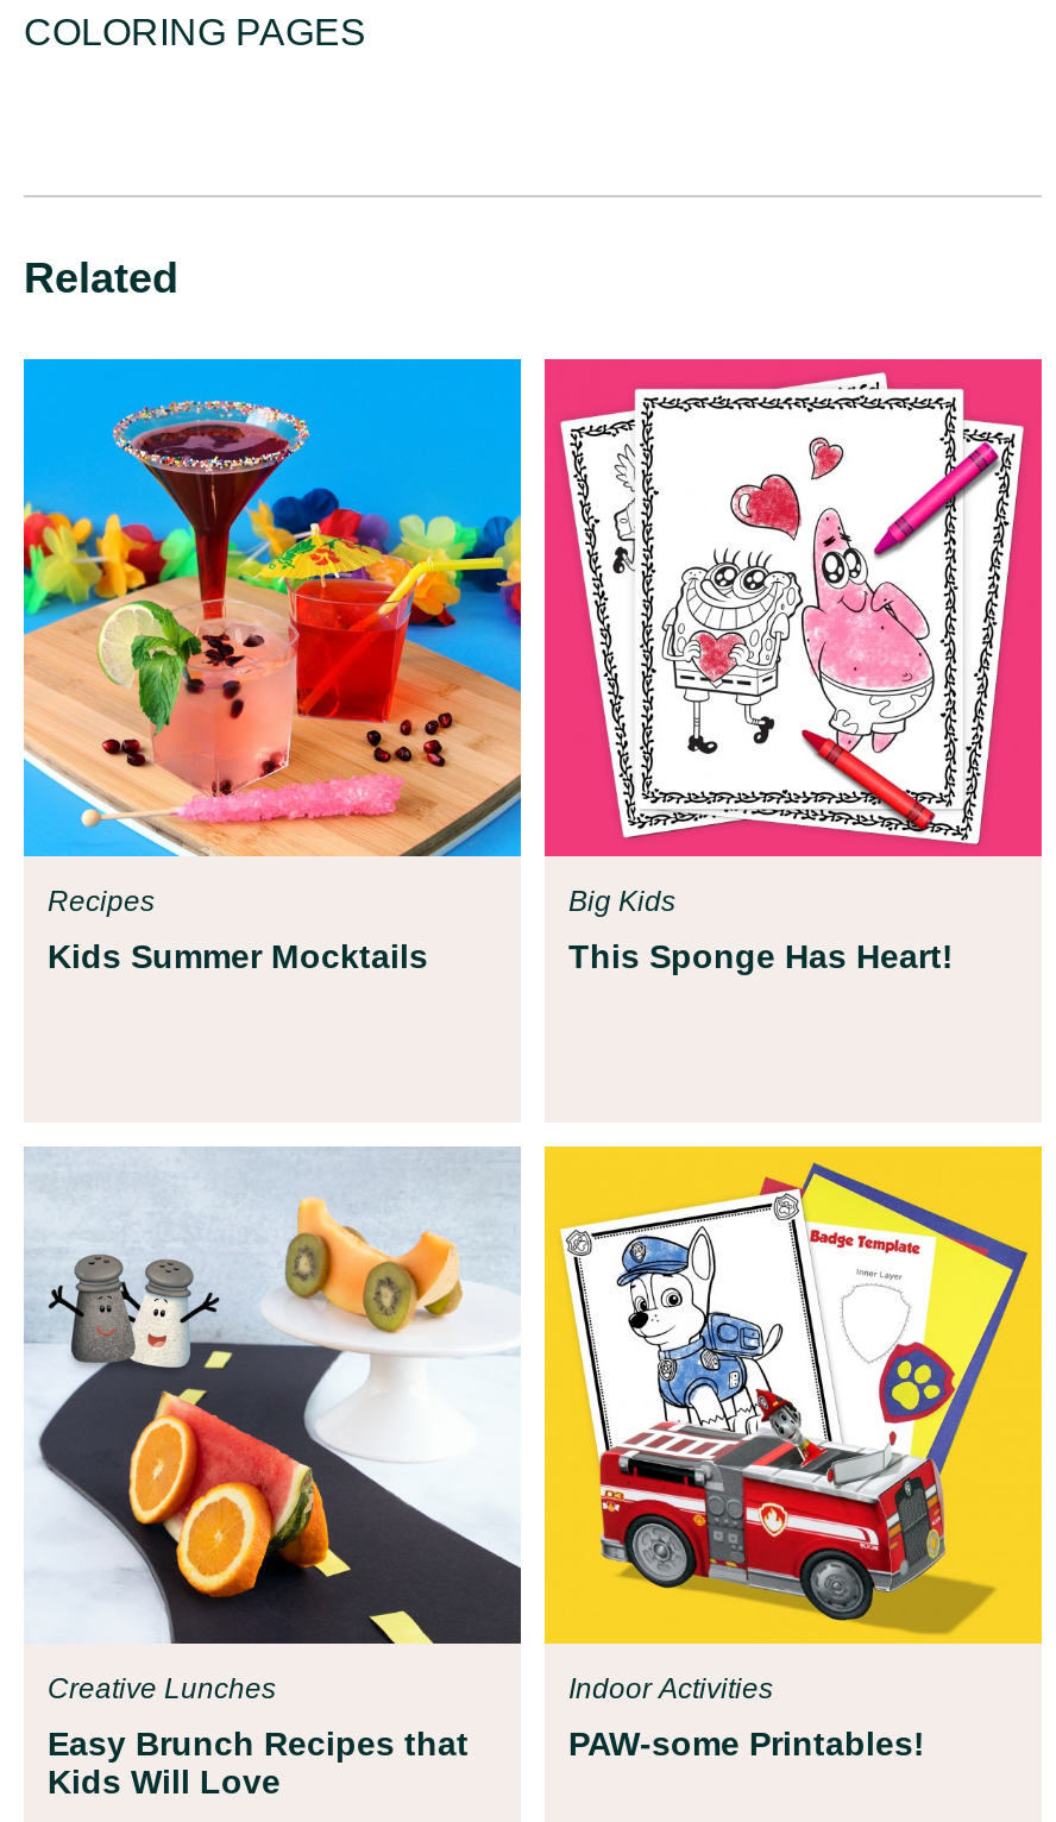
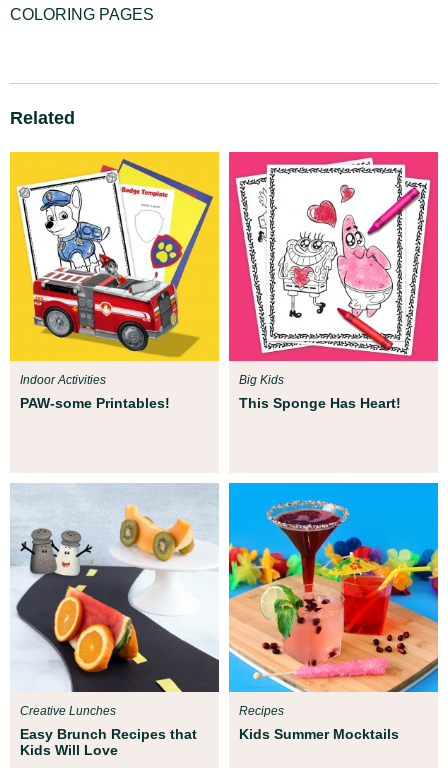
moved [21,357,523,918] -> [228,482,439,718]: [image] | Recipes
moved [48,937,428,975] -> [239,726,399,742]: Kids Summer Mocktails
moved [542,1144,1044,1705] -> [9,151,220,387]: [image] | Indoor Activities
moved [568,1724,925,1762] -> [20,395,170,411]: PAW-some Printables!

